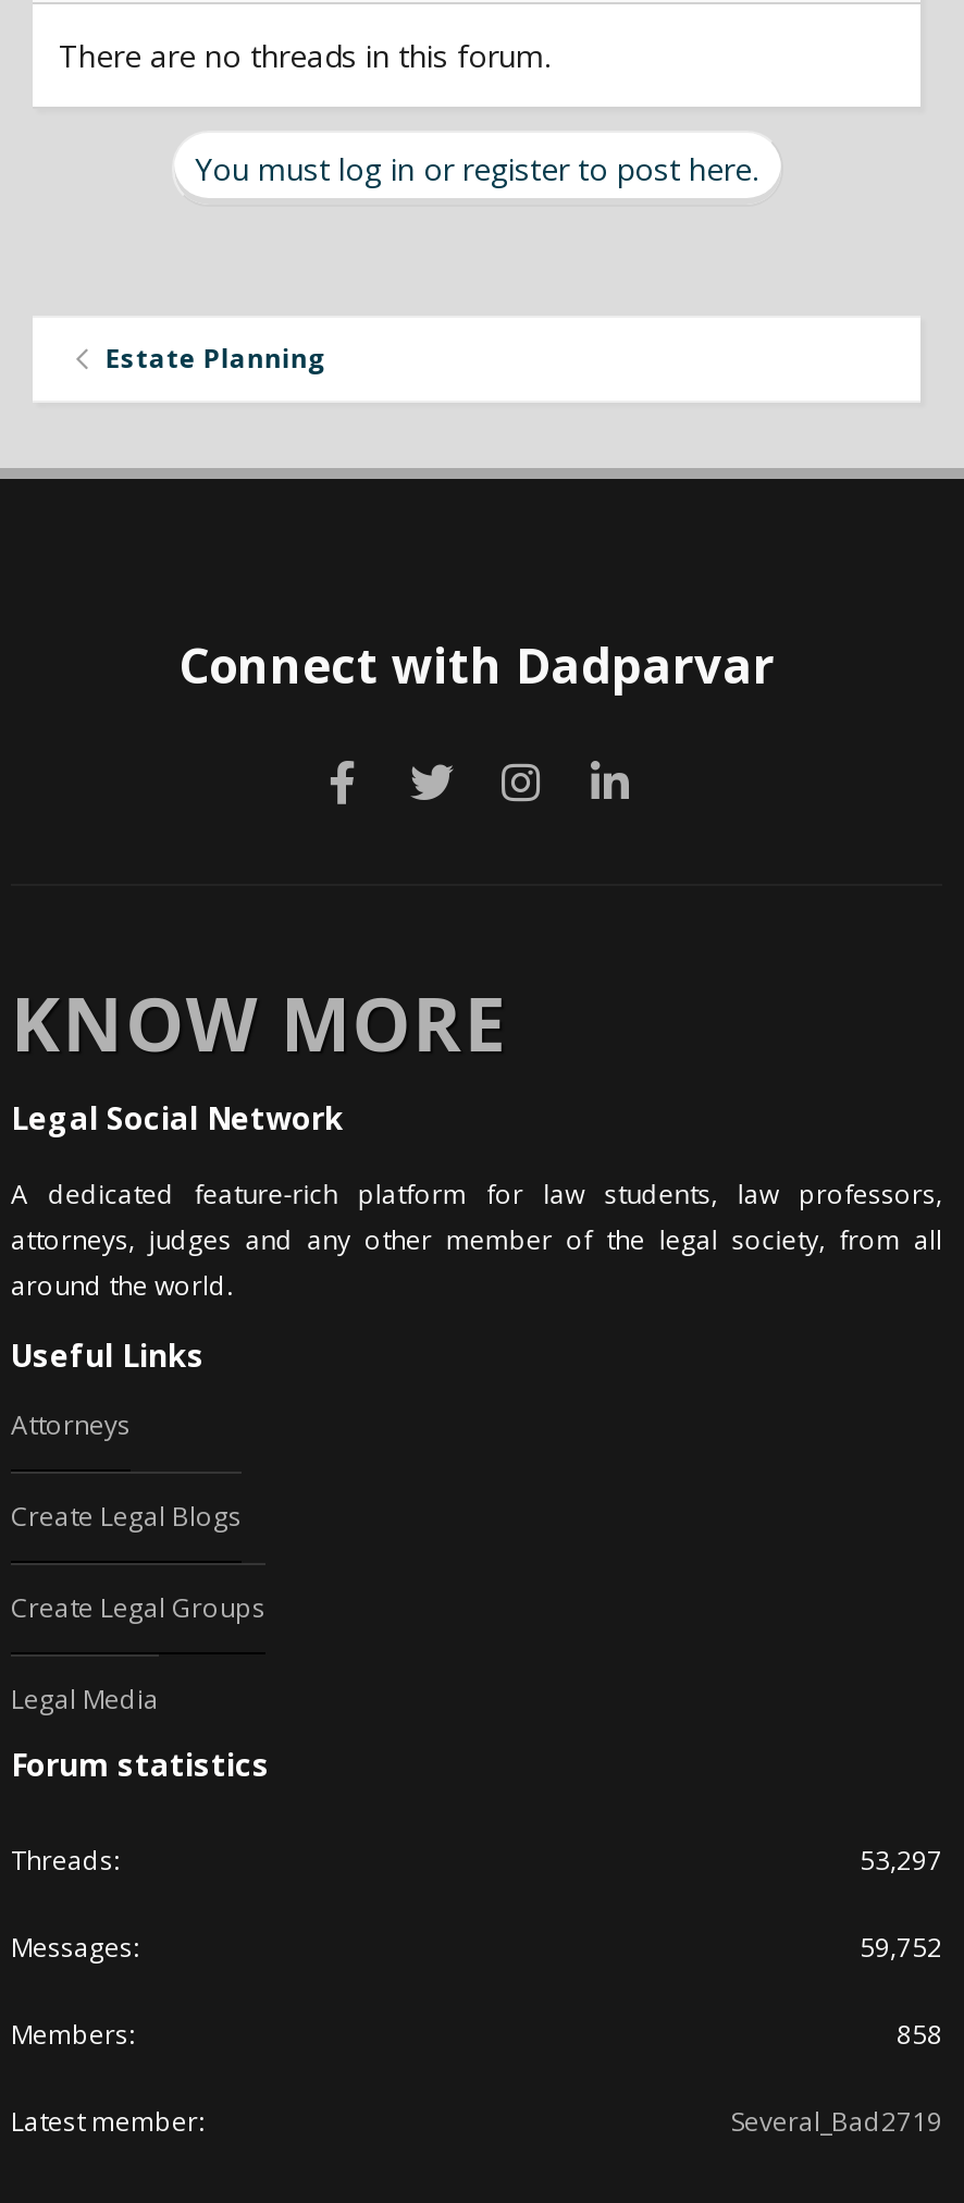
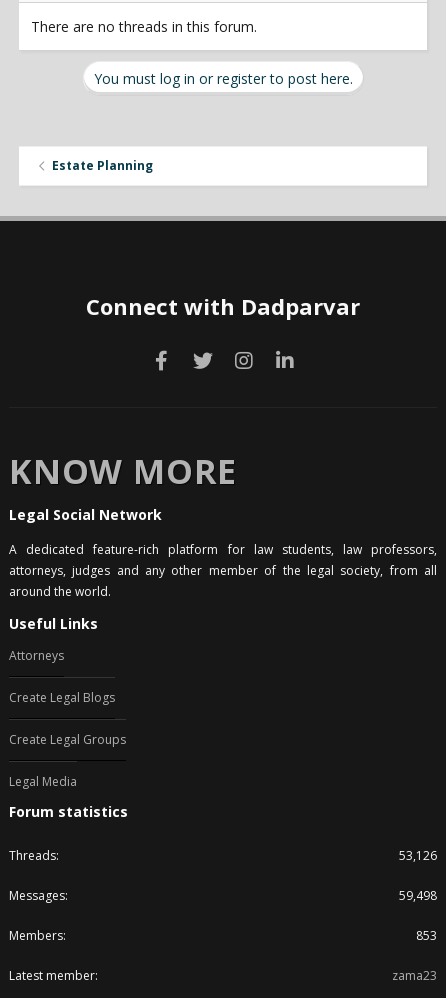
[860,1841,942,1878] 53,297 -> [399,847,437,864] 53,126
[860,1928,942,1965] 59,752 -> [399,887,437,904] 59,498
[897,2015,942,2052] 858 -> [416,927,437,944] 853
[731,2102,942,2139] Several_Bad2719 -> [392,967,437,984] zama23

